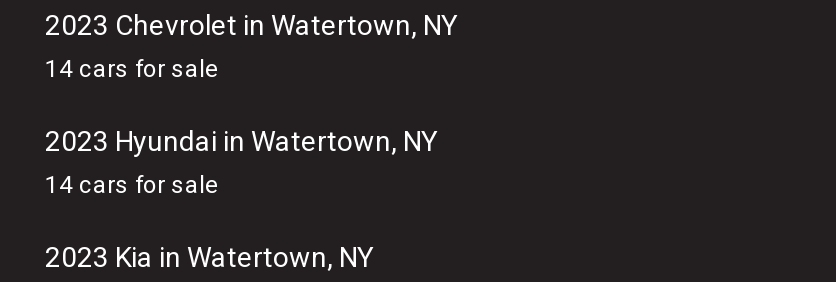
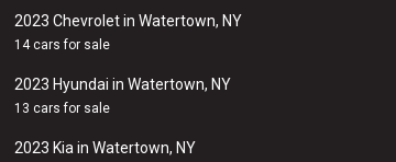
[45,171,219,199] 14 cars for sale -> [14,101,110,116] 13 cars for sale

